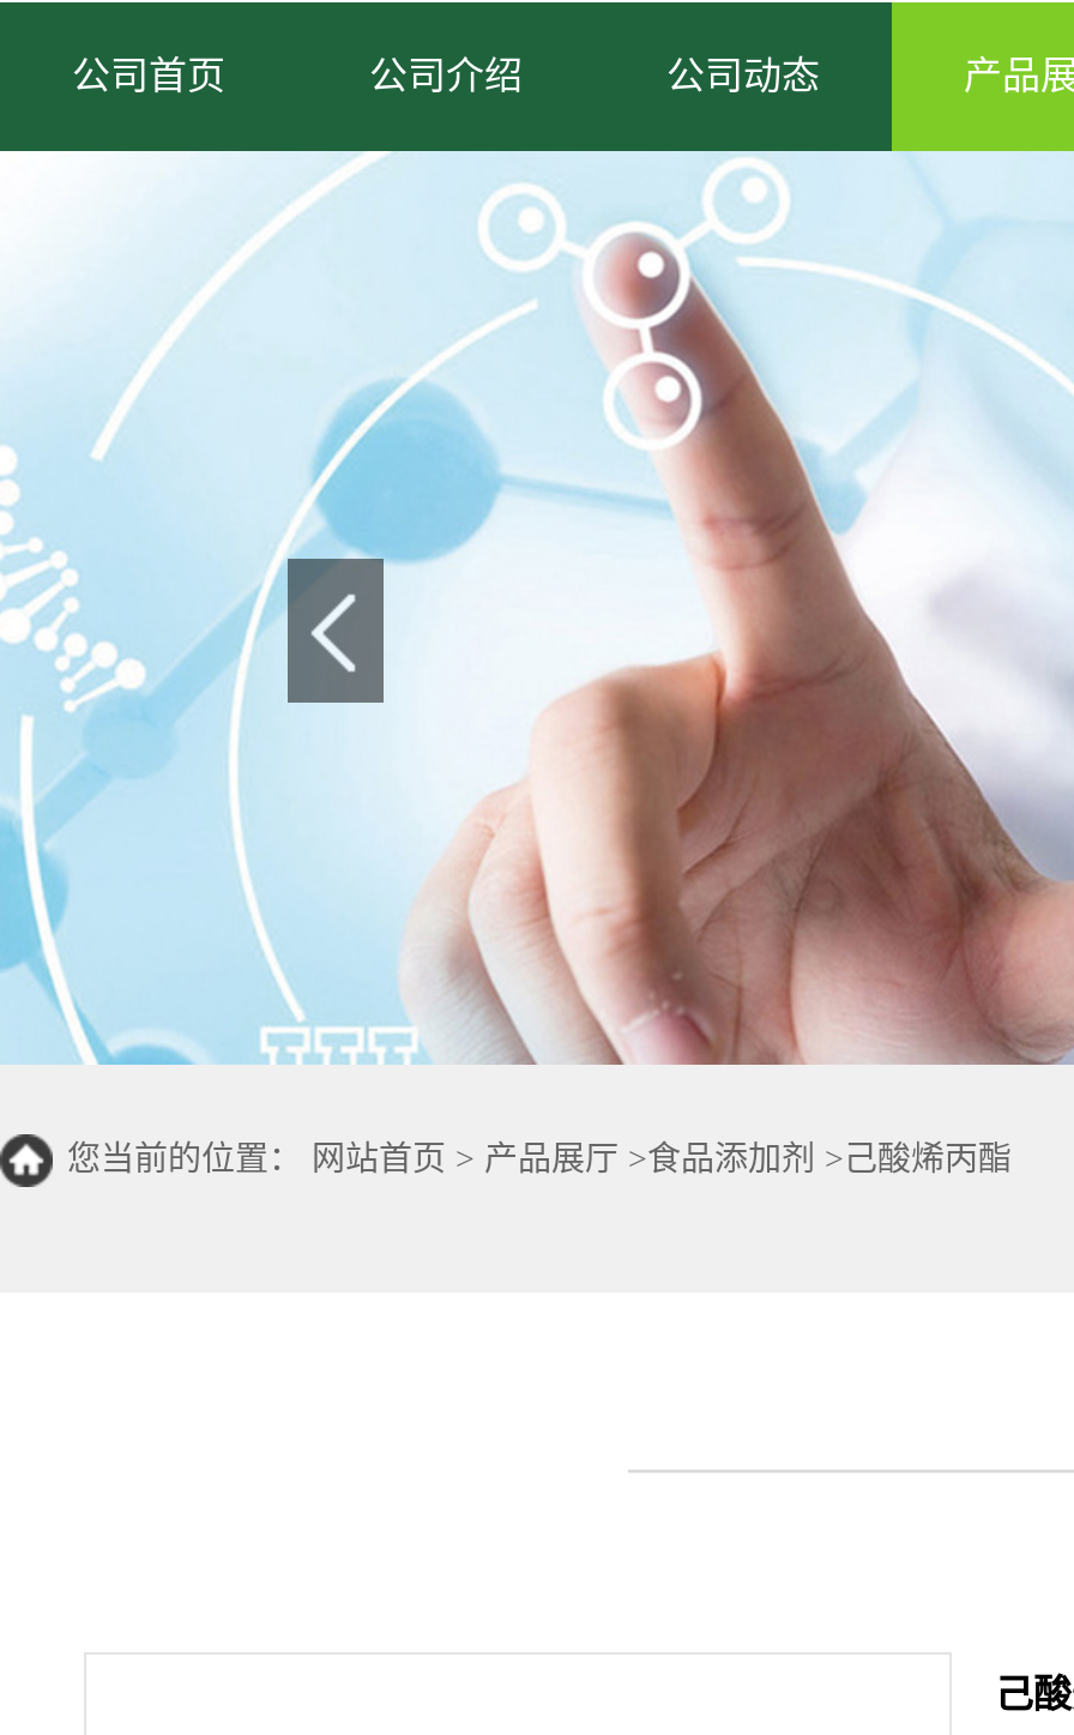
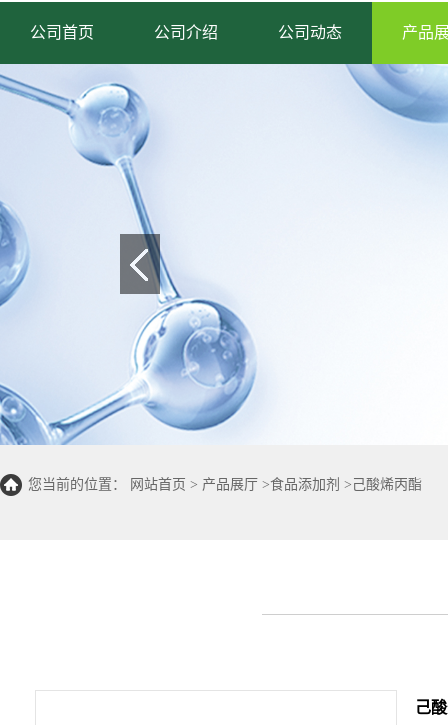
[7,151,1067,1067] [image] -> [3,64,445,445] [image]

